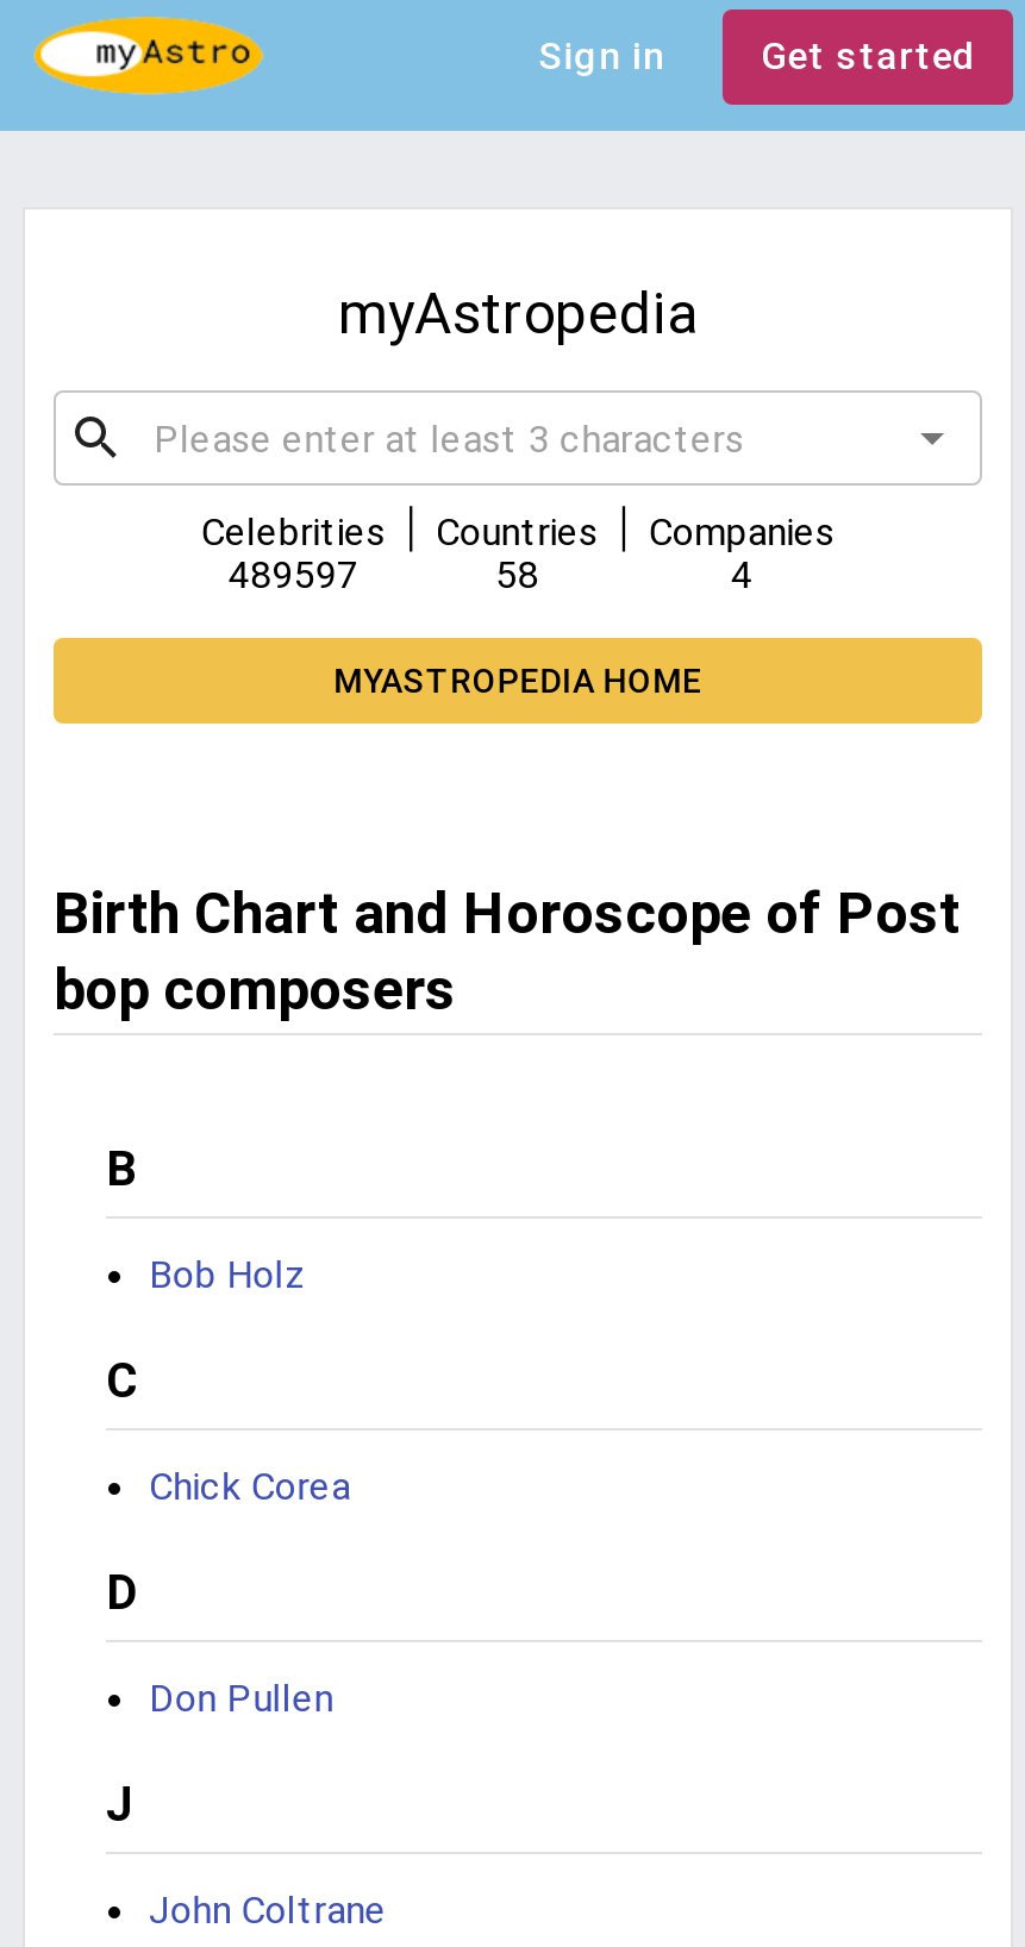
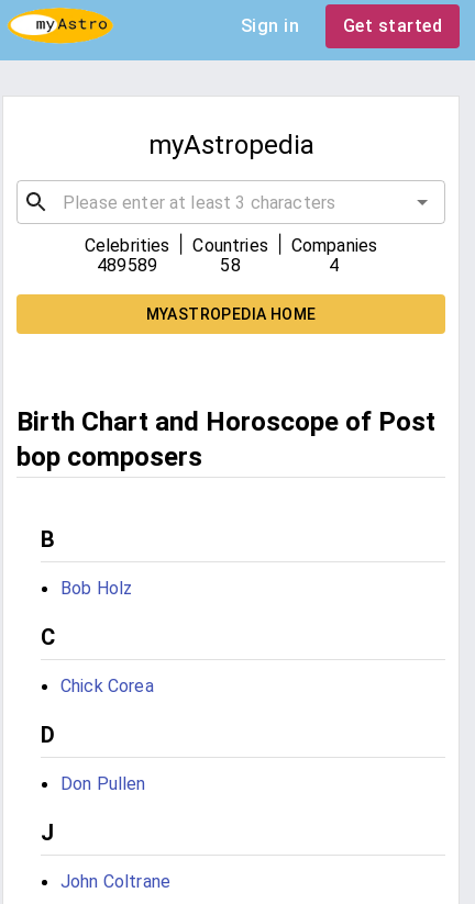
[228,553,359,598] 489597 -> [97,255,157,276] 489589

